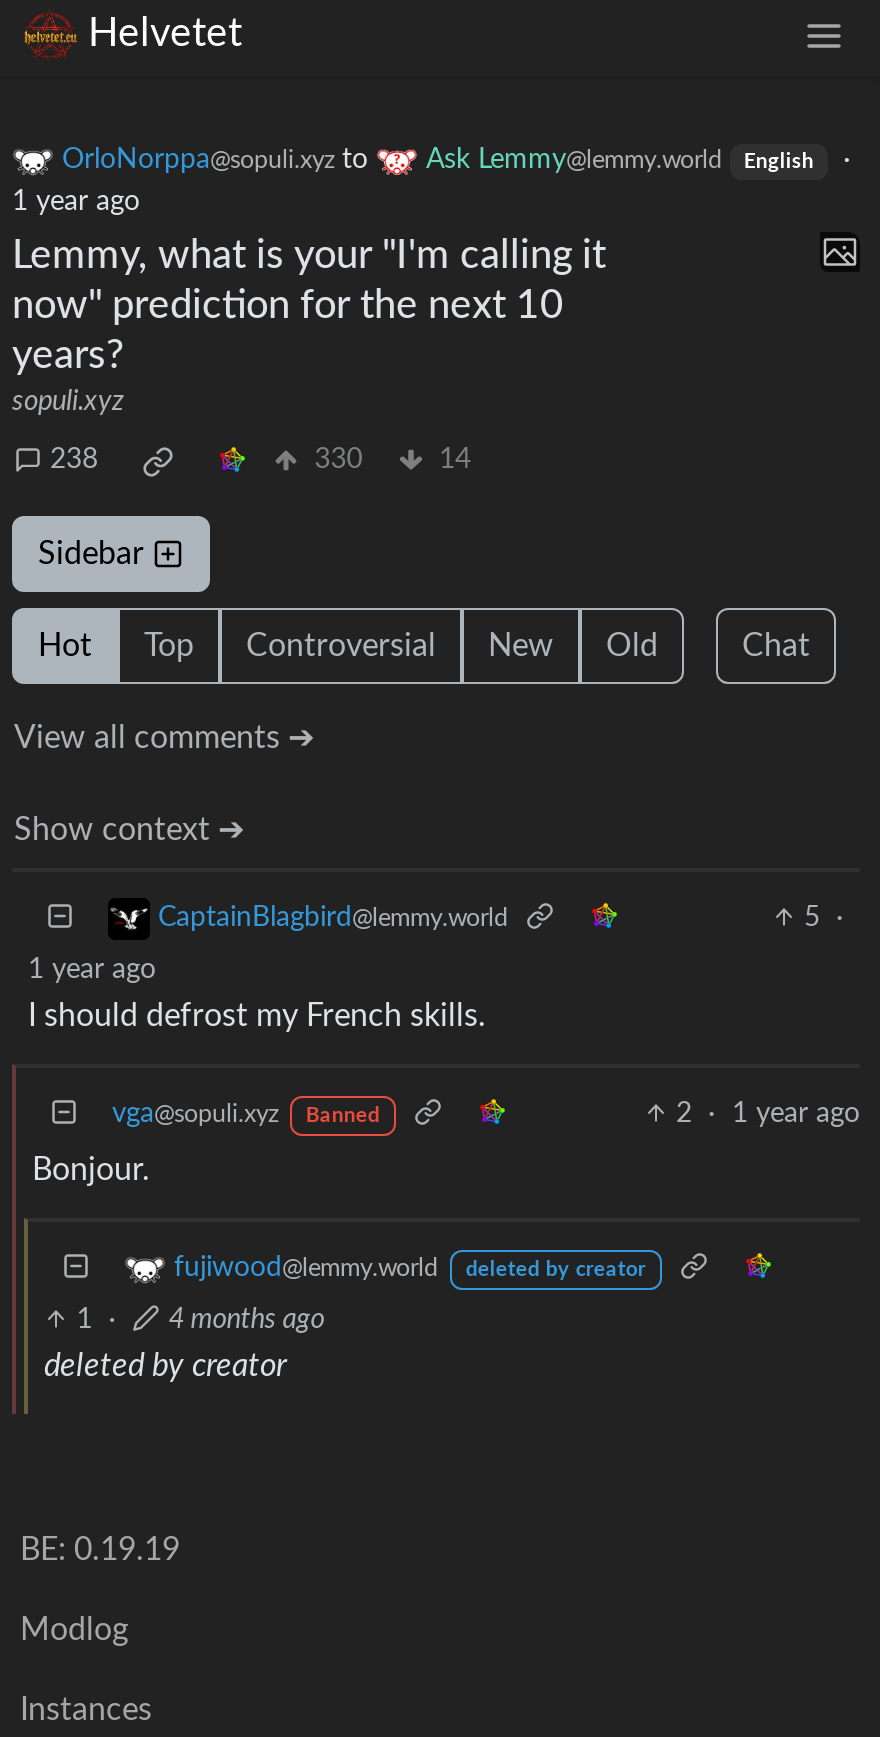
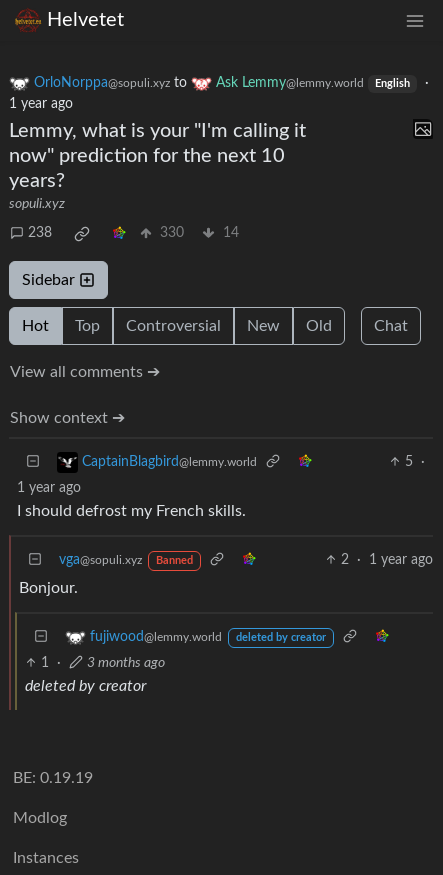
[76,1306,324,1334] 1 · 4 months ago -> [41,656,165,670] 1 · 3 months ago

